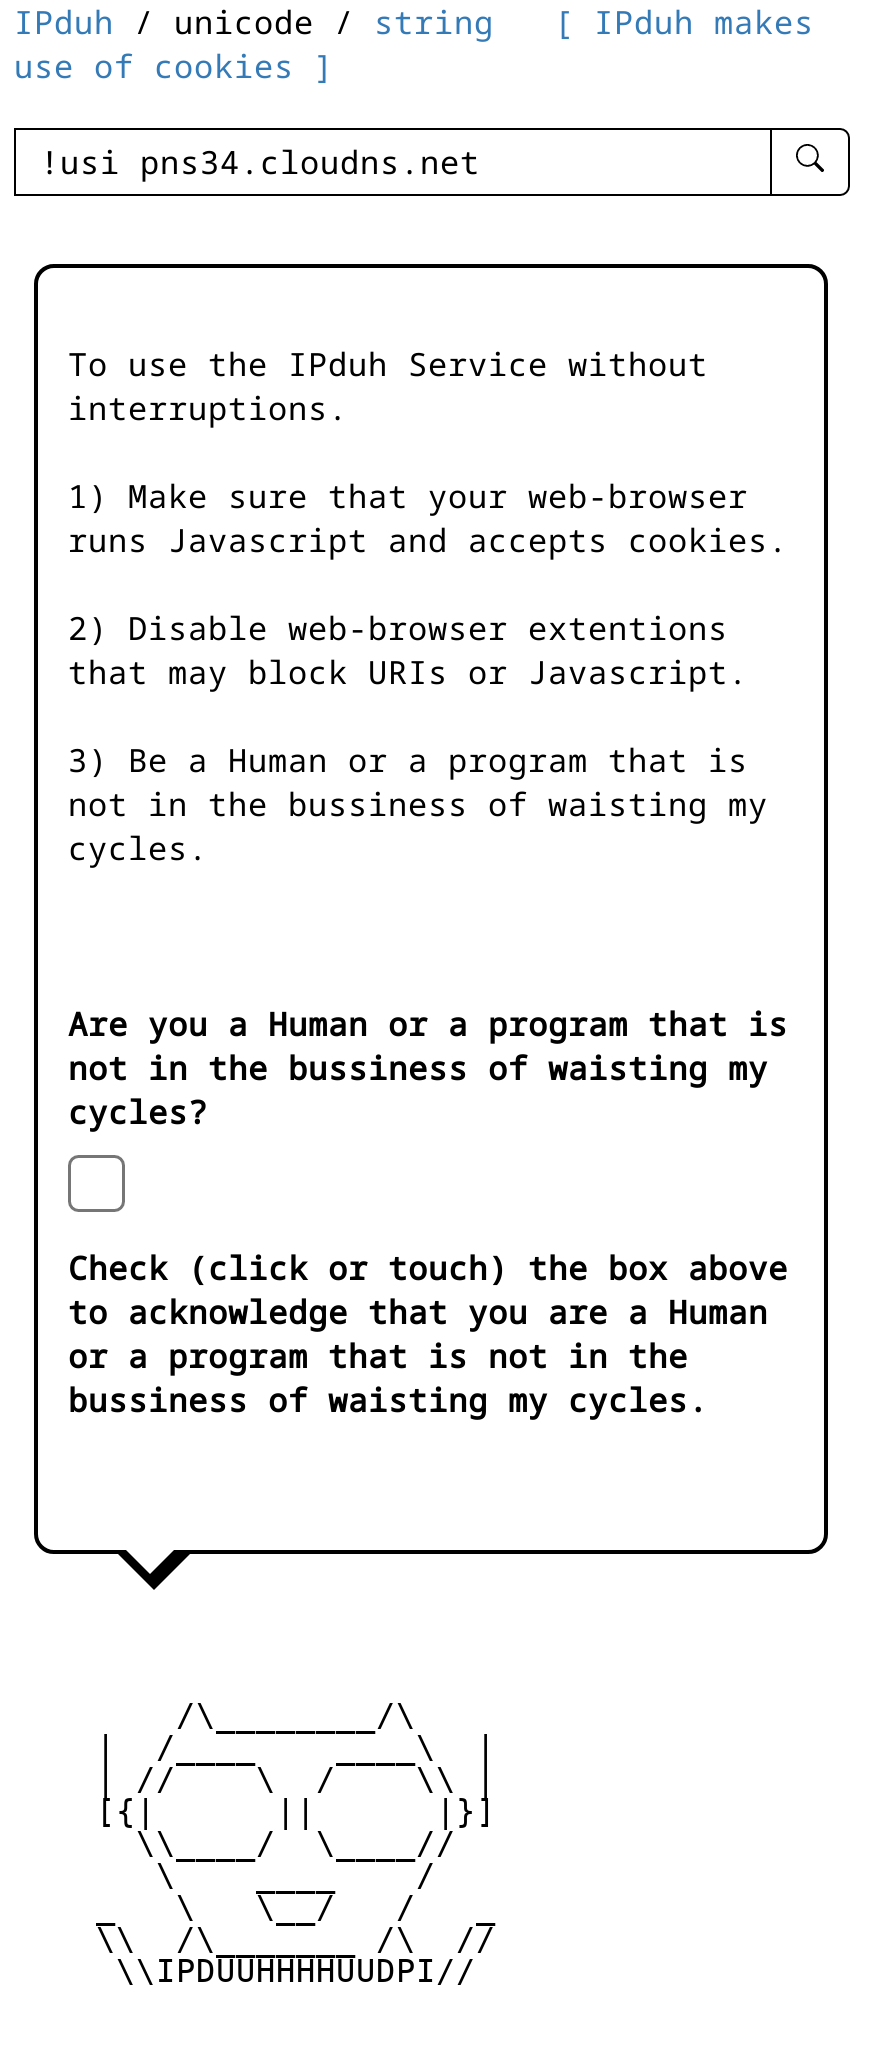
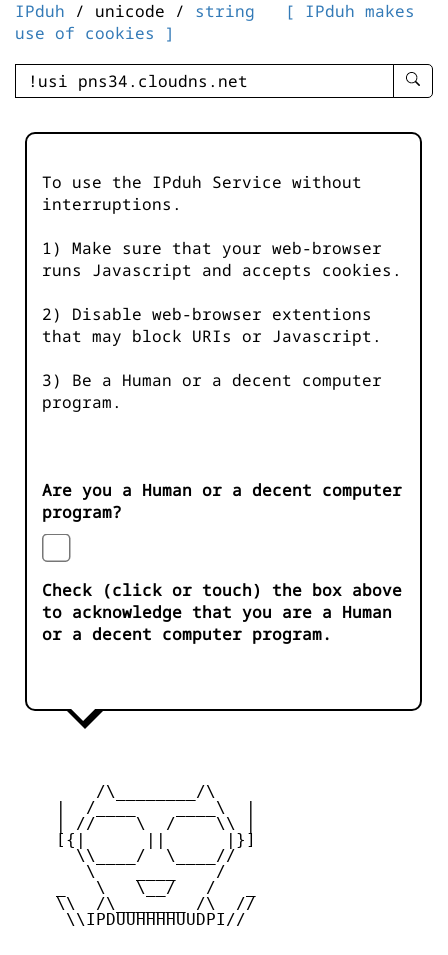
[68,738,768,870] 3) Be a Human or a program that is | not in the bussiness of waisting my | cycles. -> [42,369,382,413] 3) Be a Human or a decent computer | program.
[68,1002,788,1134] Are you a Human or a program that is | not in the bussiness of waisting my | cycles? -> [42,479,402,523] Are you a Human or a decent computer | program?
[68,1334,708,1422] or a program that is not in the | bussiness of waisting my cycles. -> [42,623,332,645] or a decent computer program.

